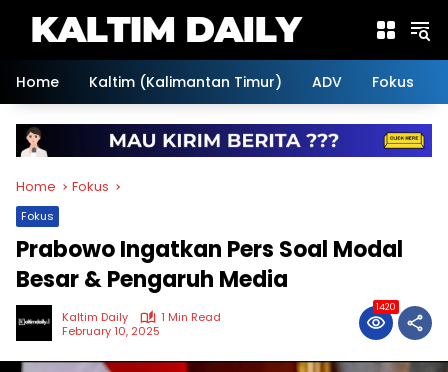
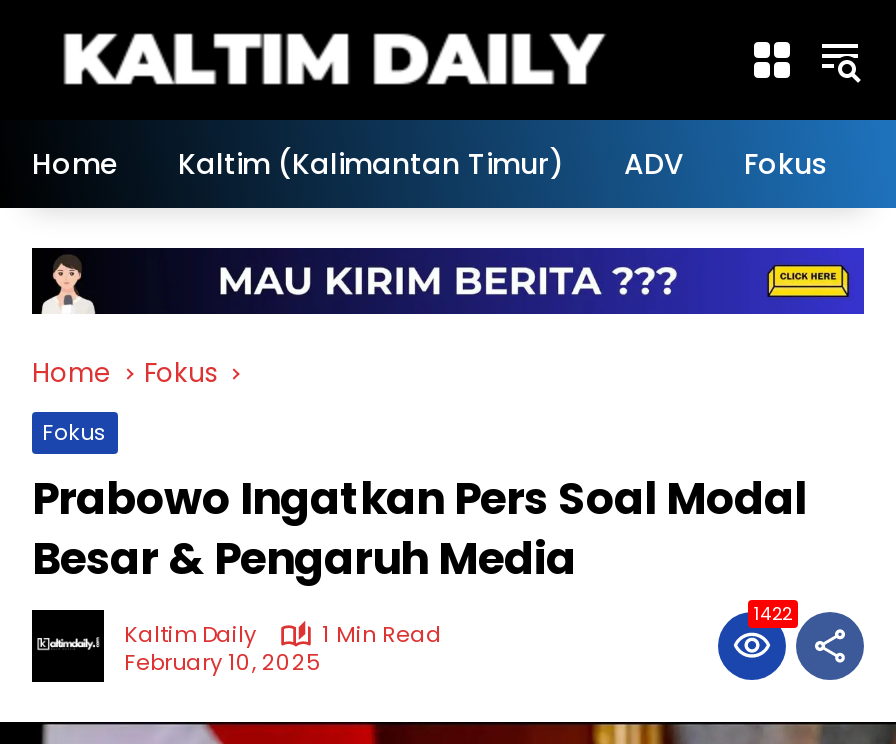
[376,301,396,313] 1420 -> [754,602,792,626] 1422

